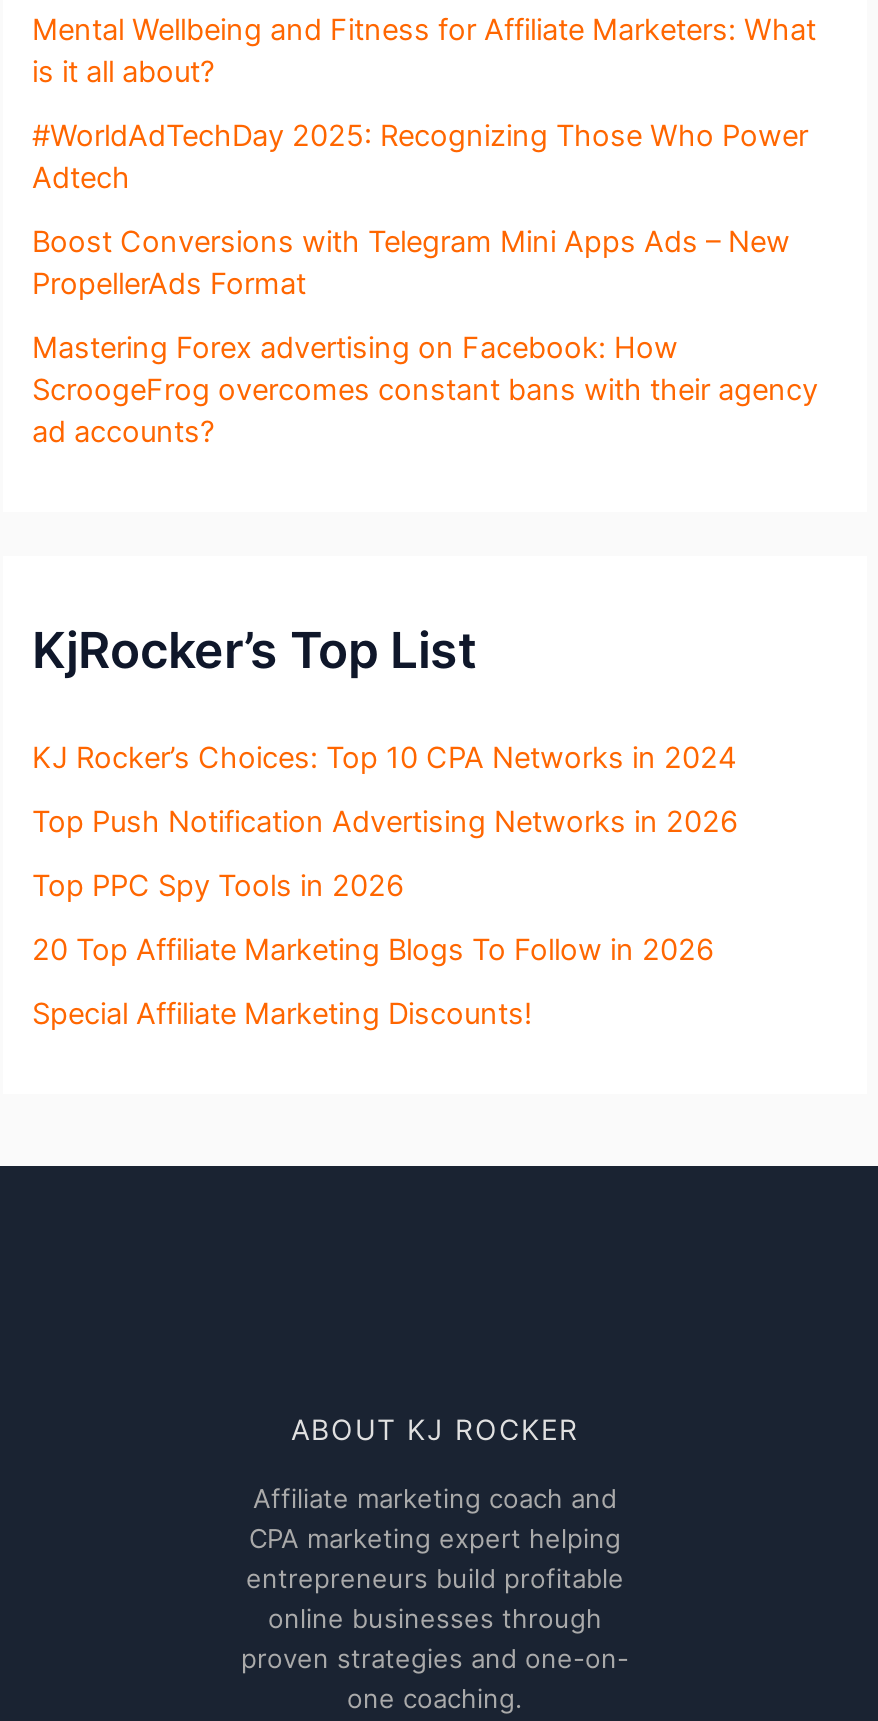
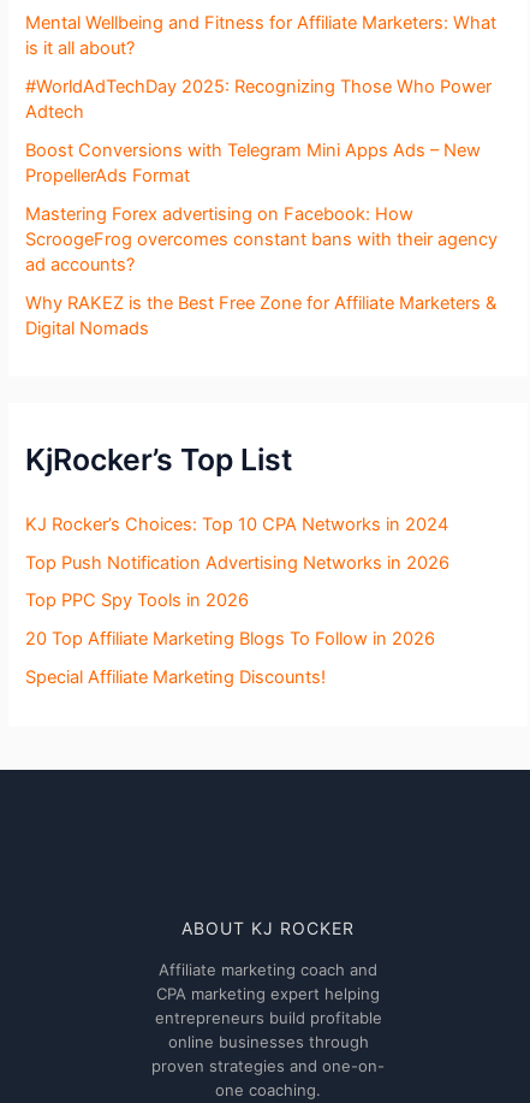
none -> [26,292,497,339] Why RAKEZ is the Best Free Zone for Affiliate Marketers & | Digital Nomads

